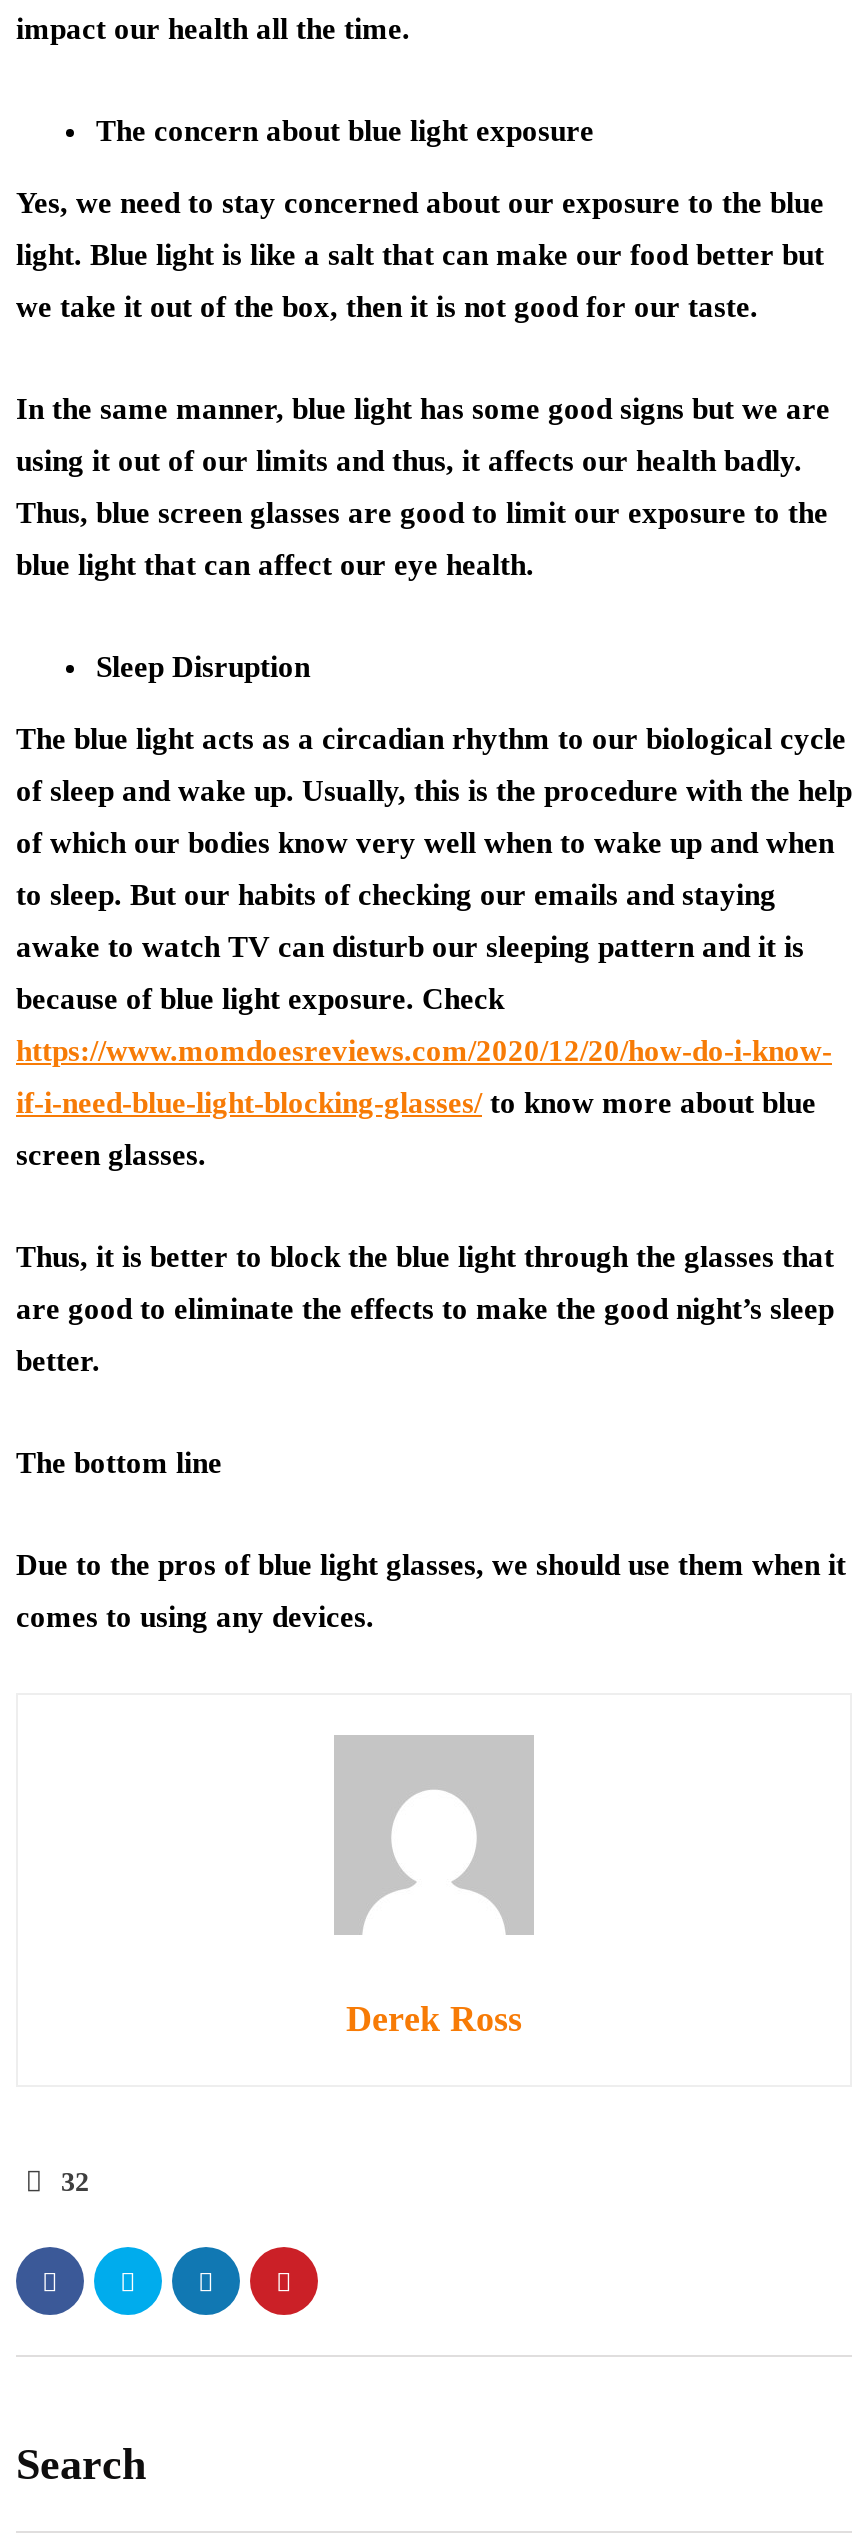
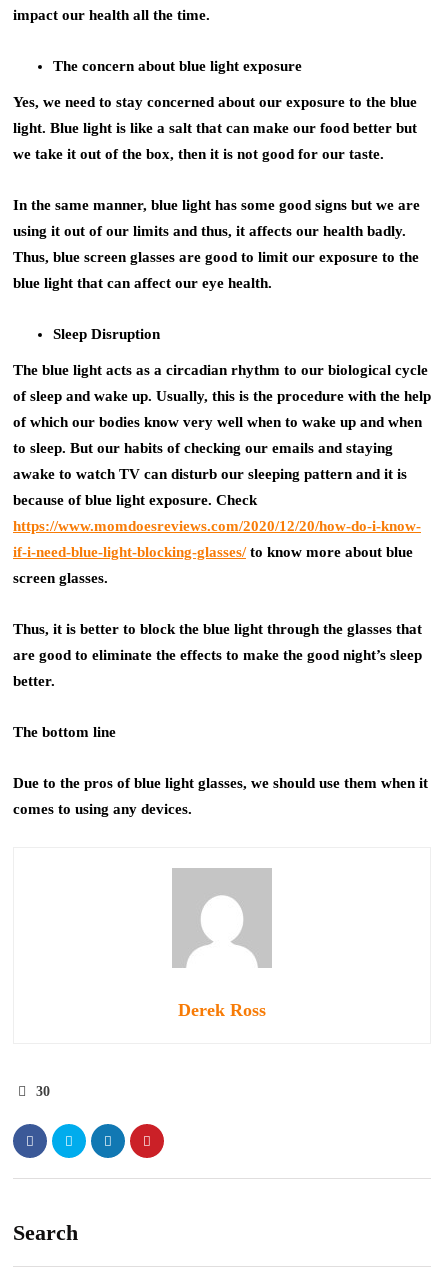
[61,2167,89,2197] 32 -> [35,1084,49,1099] 30

